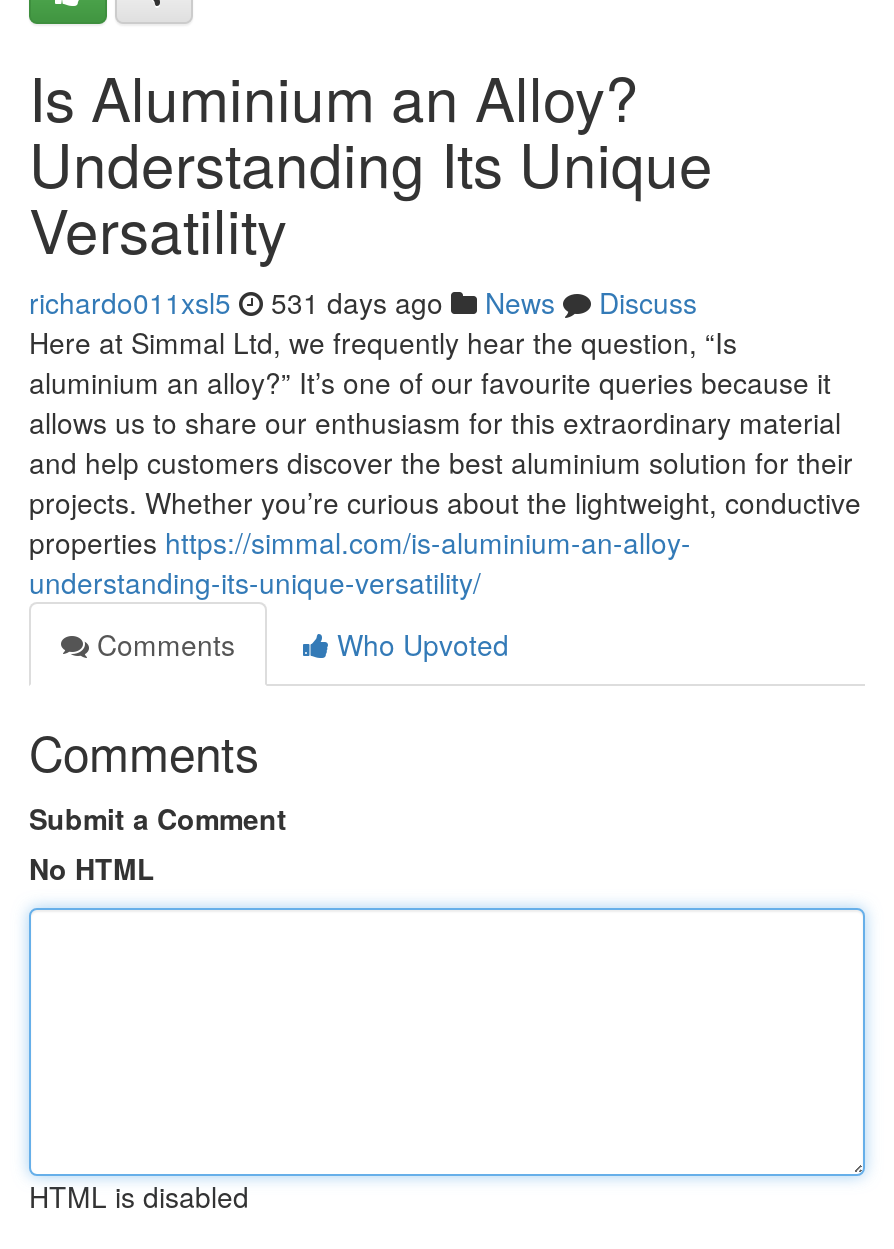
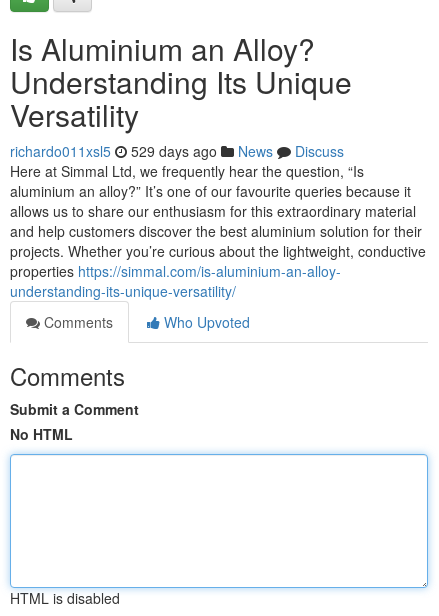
[29,282,697,322] richardo011xsl5 531 days ago News Discuss -> [10,141,344,161] richardo011xsl5 529 days ago News Discuss

